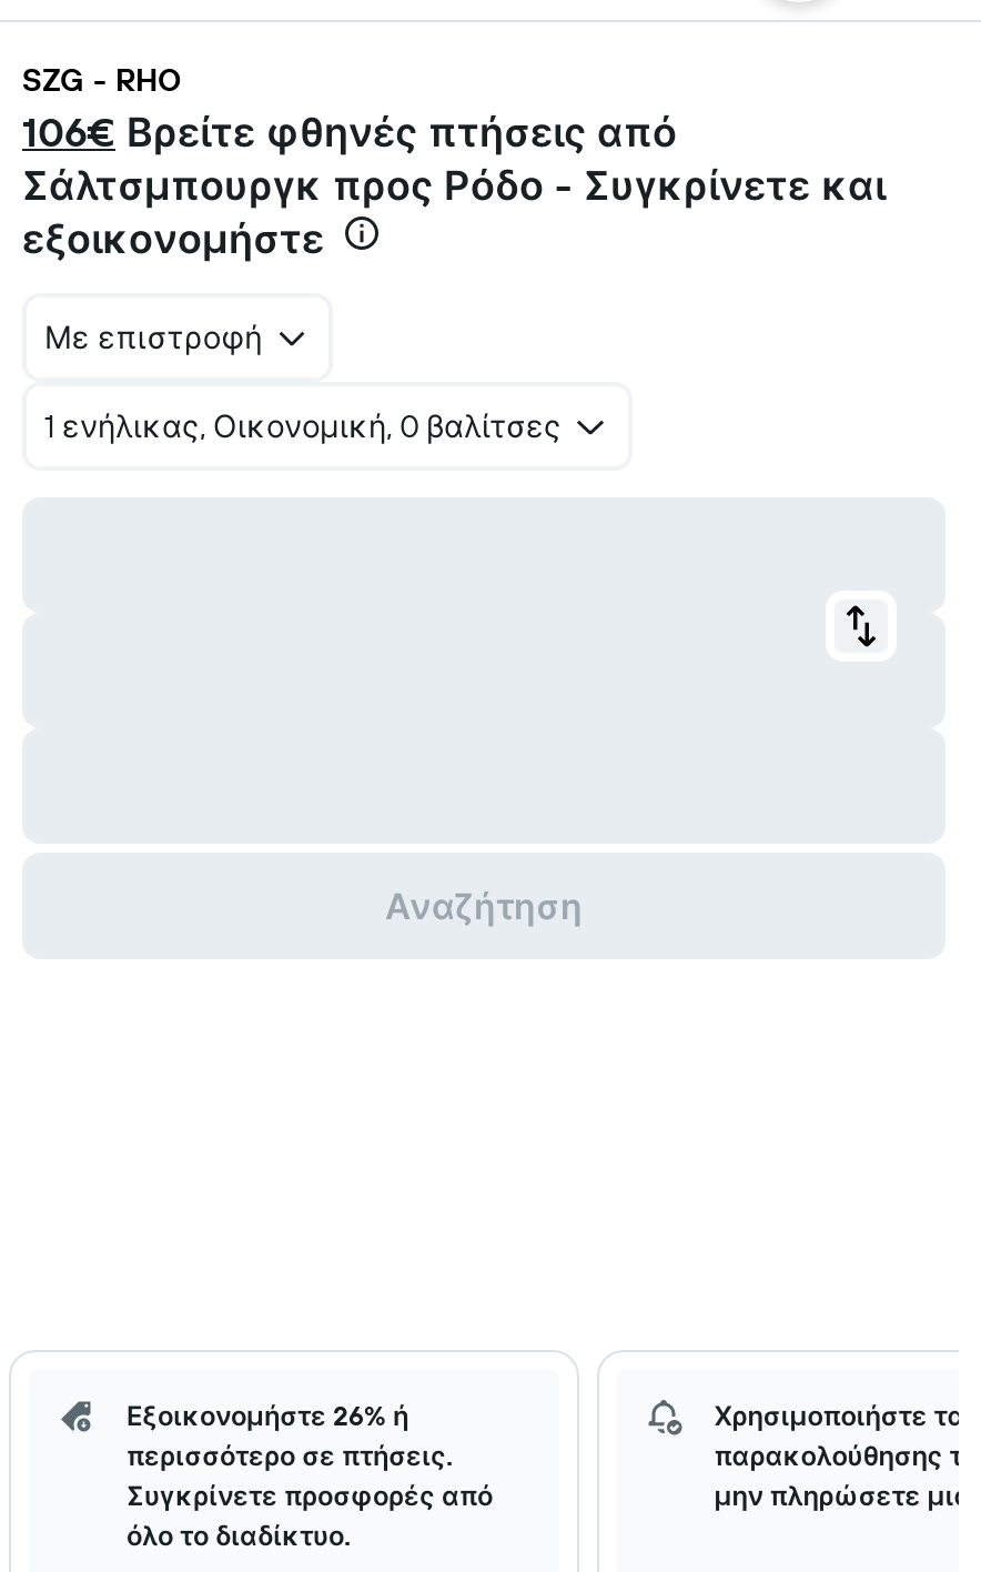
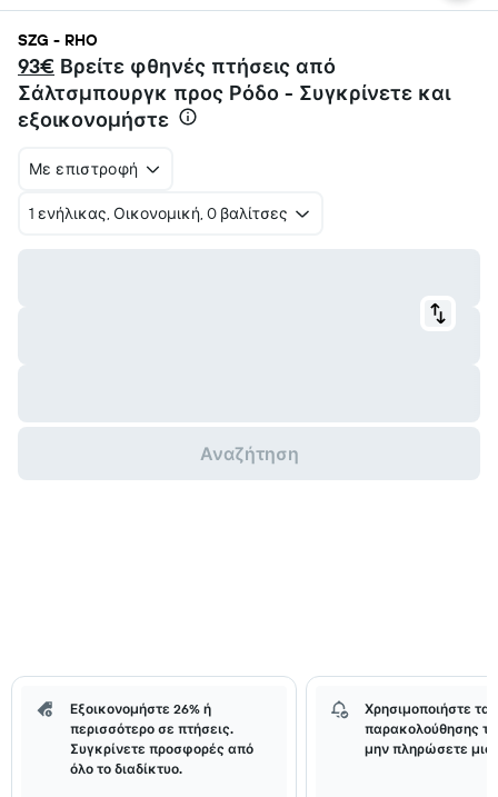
[22,107,677,158] 106€Βρείτε φθηνές πτήσεις από -> [18,53,336,79] 93€Βρείτε φθηνές πτήσεις από

